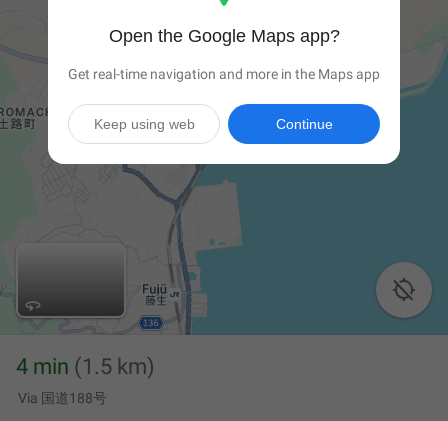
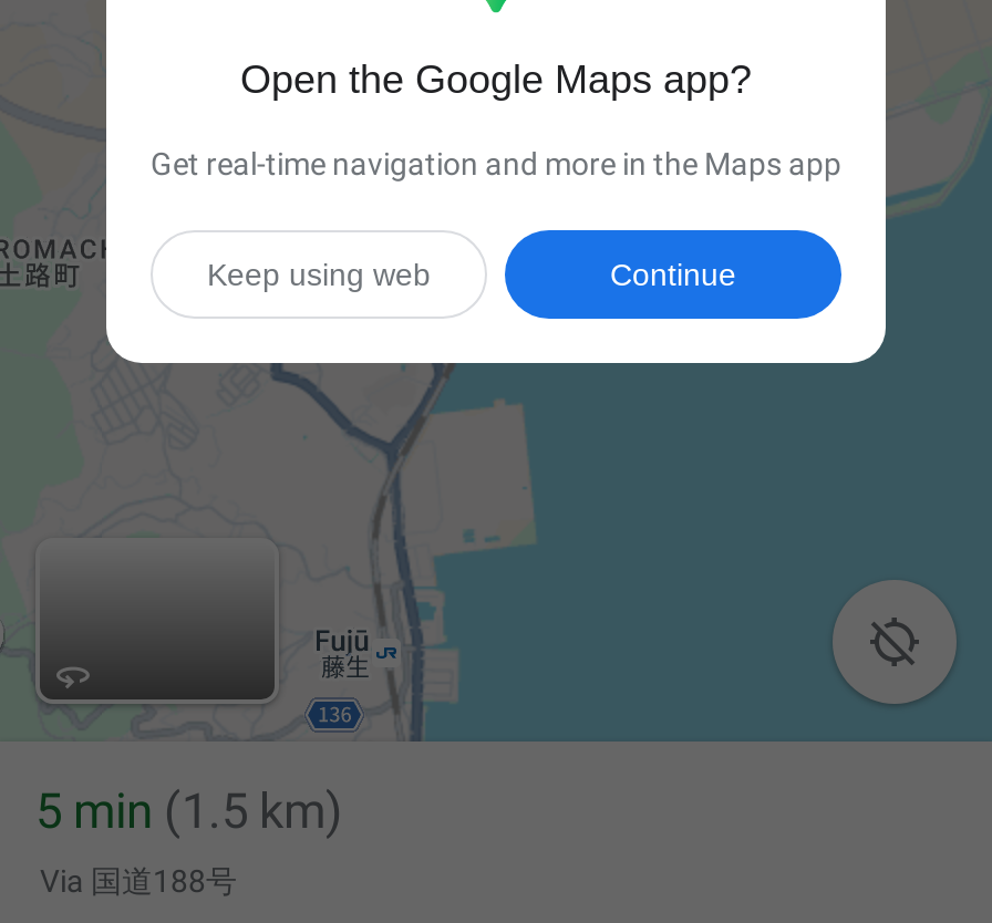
[16,354,155,379] 4 min (1.5 km) -> [35,784,343,839] 5 min (1.5 km)

